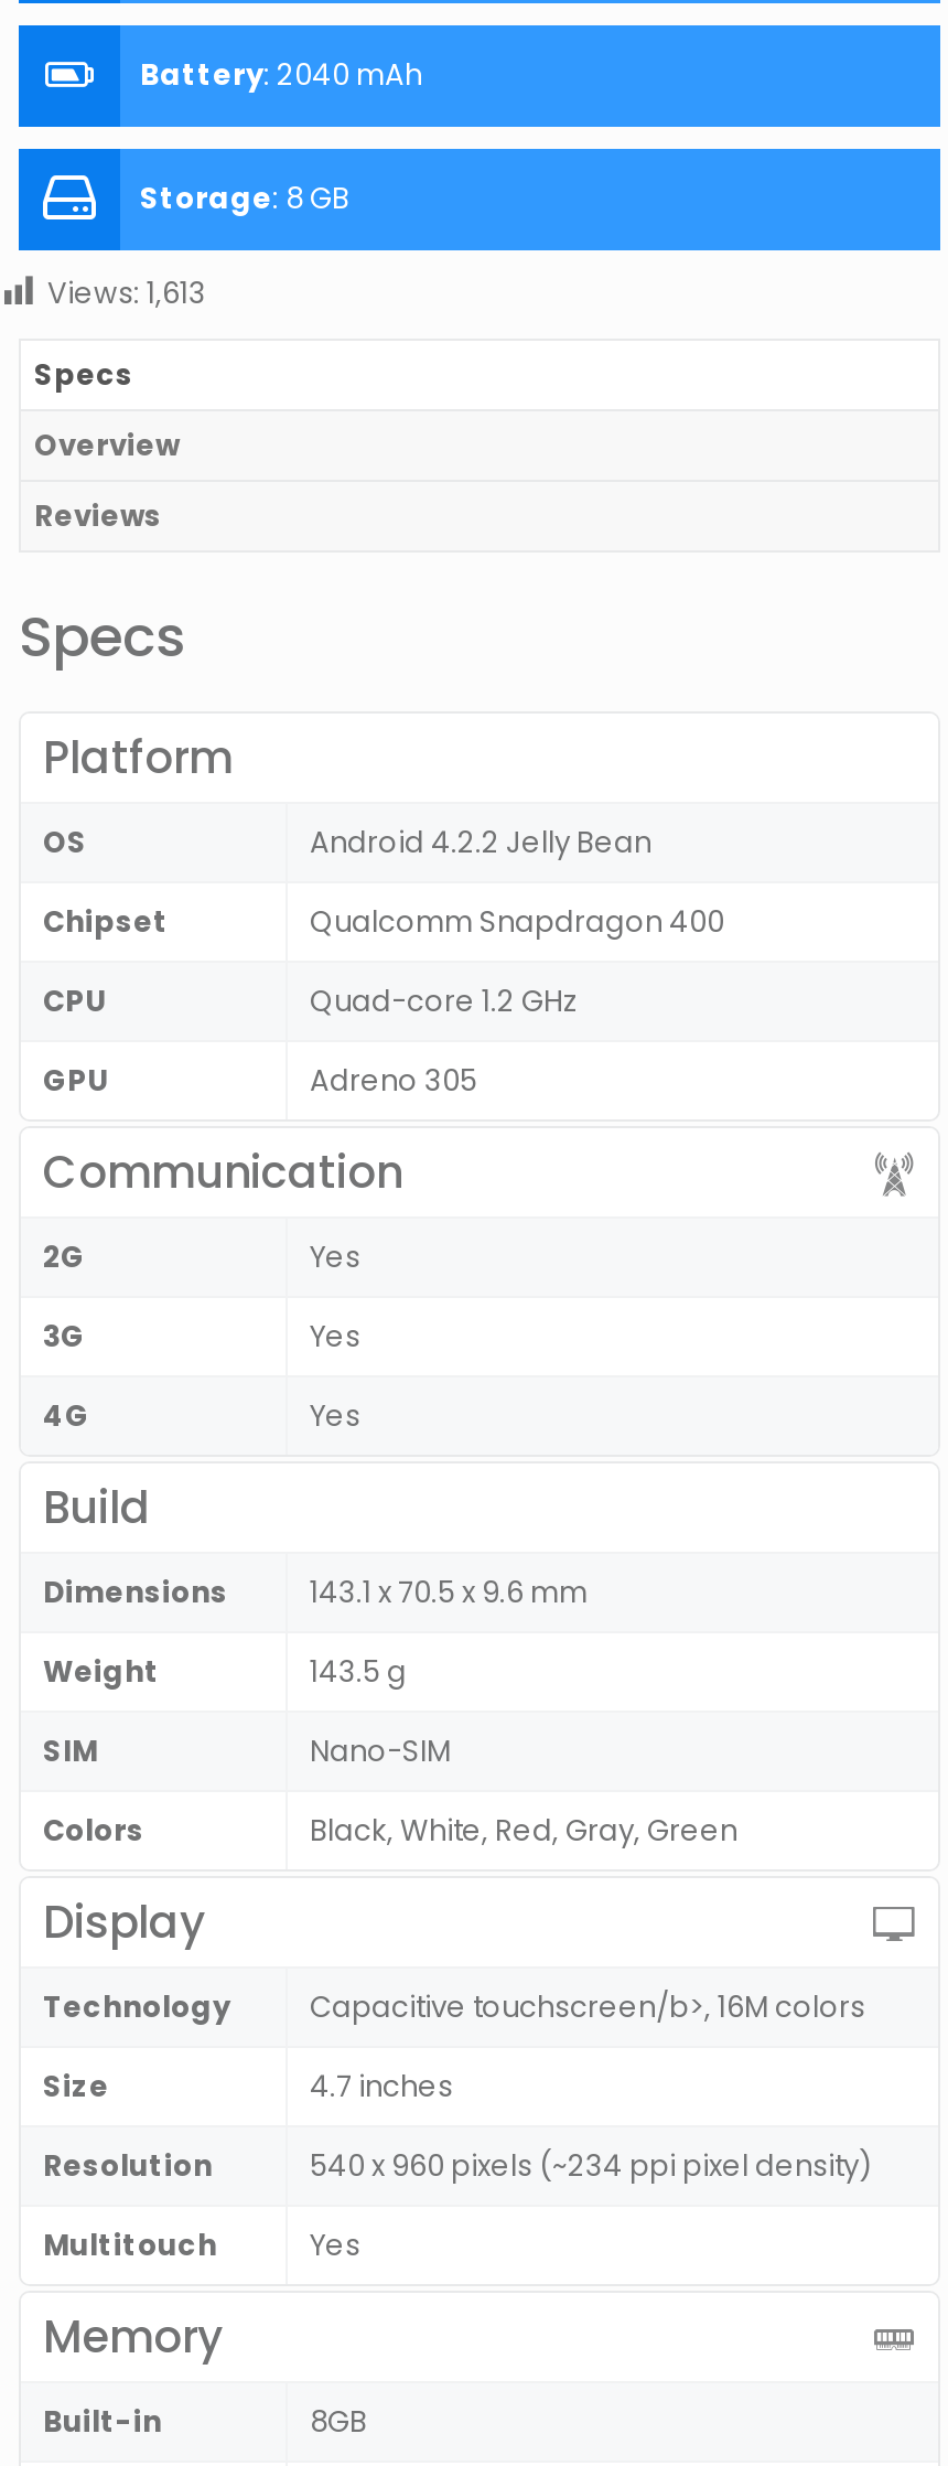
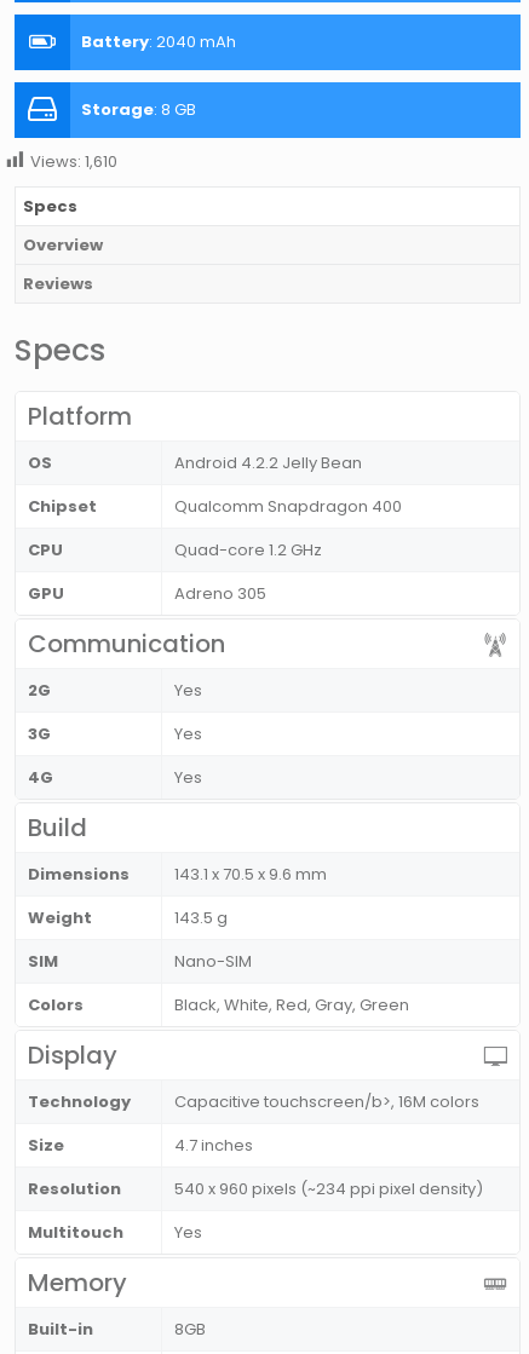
[47,272,206,314] Views: 1,613 -> [30,150,117,173] Views: 1,610

